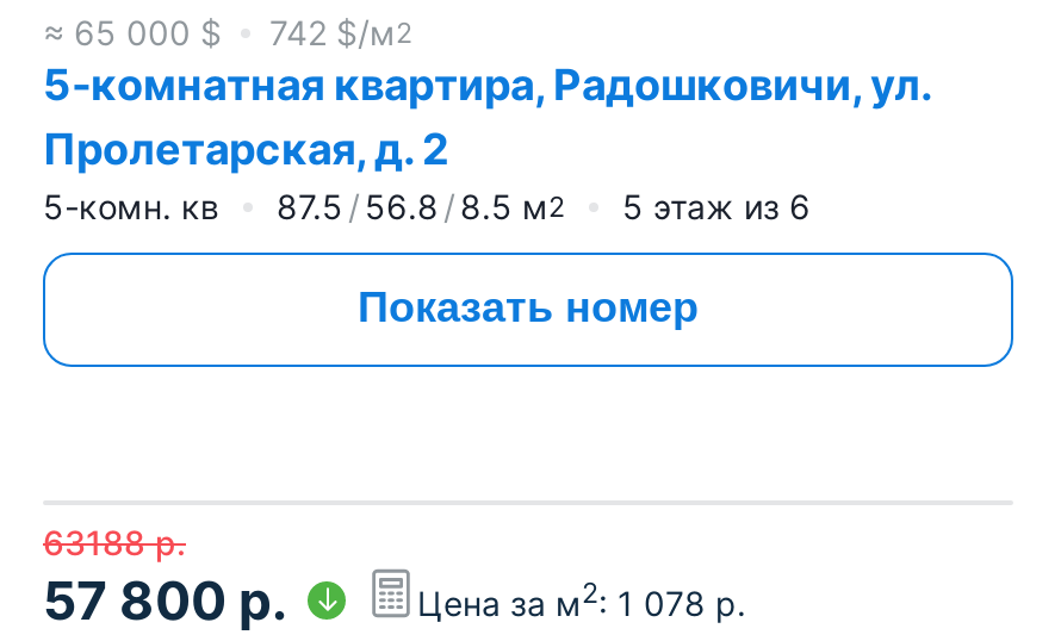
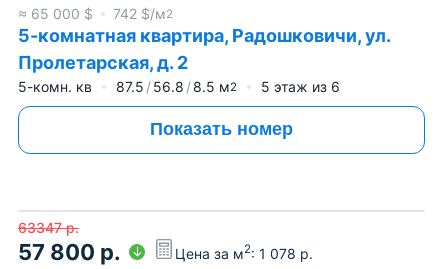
[43,521,186,561] 63188 р. -> [18,218,79,235] 63347 р.

